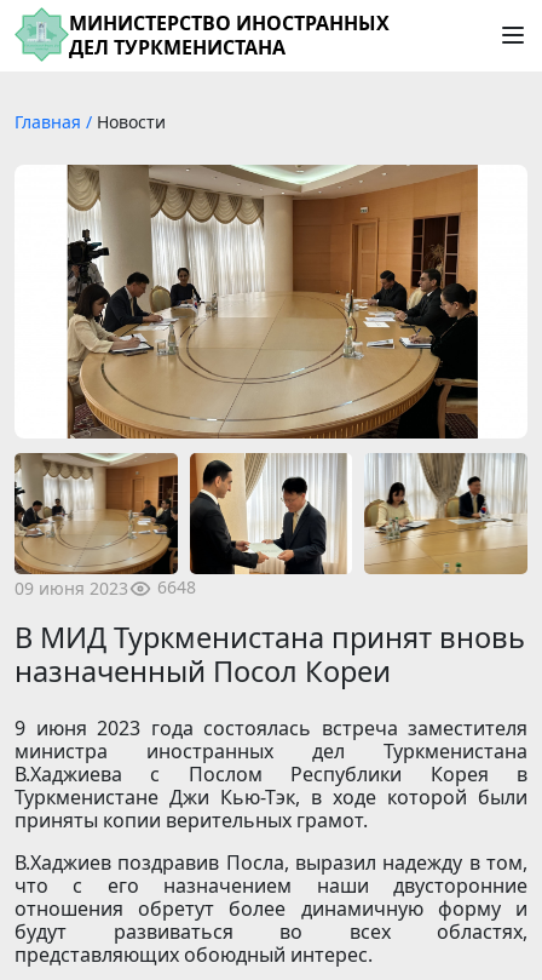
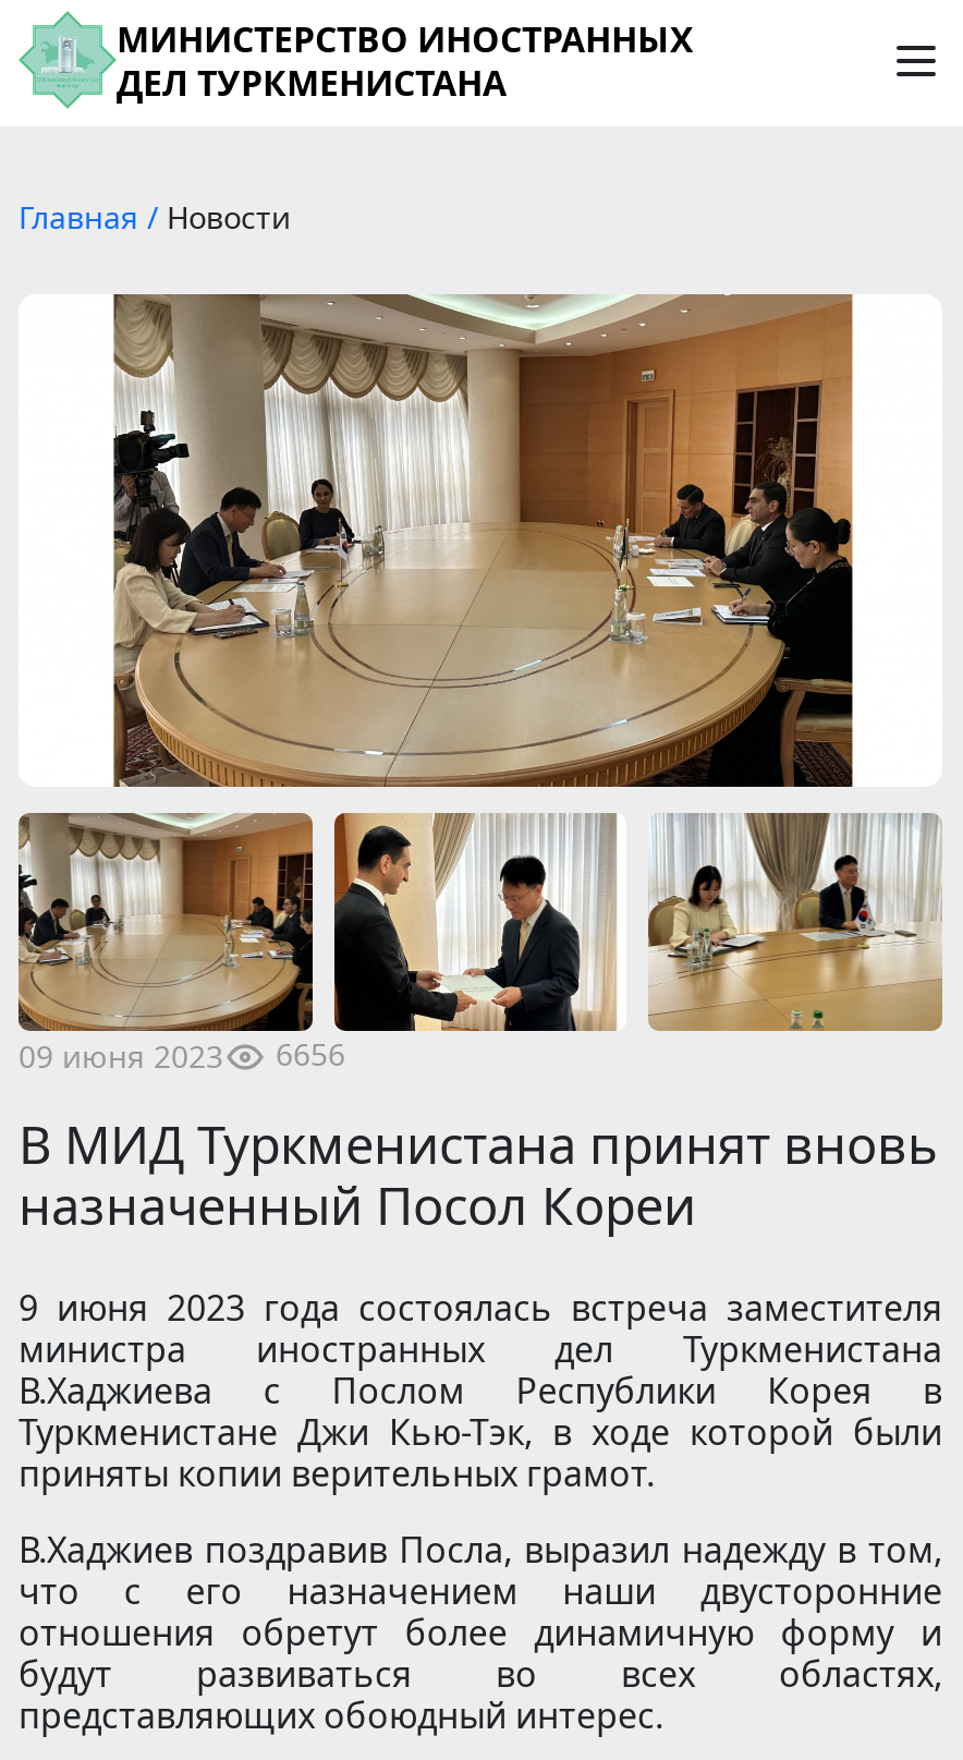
[15,576,196,599] 09 июня 2023 6648 -> [19,1033,345,1076] 09 июня 2023 6656

